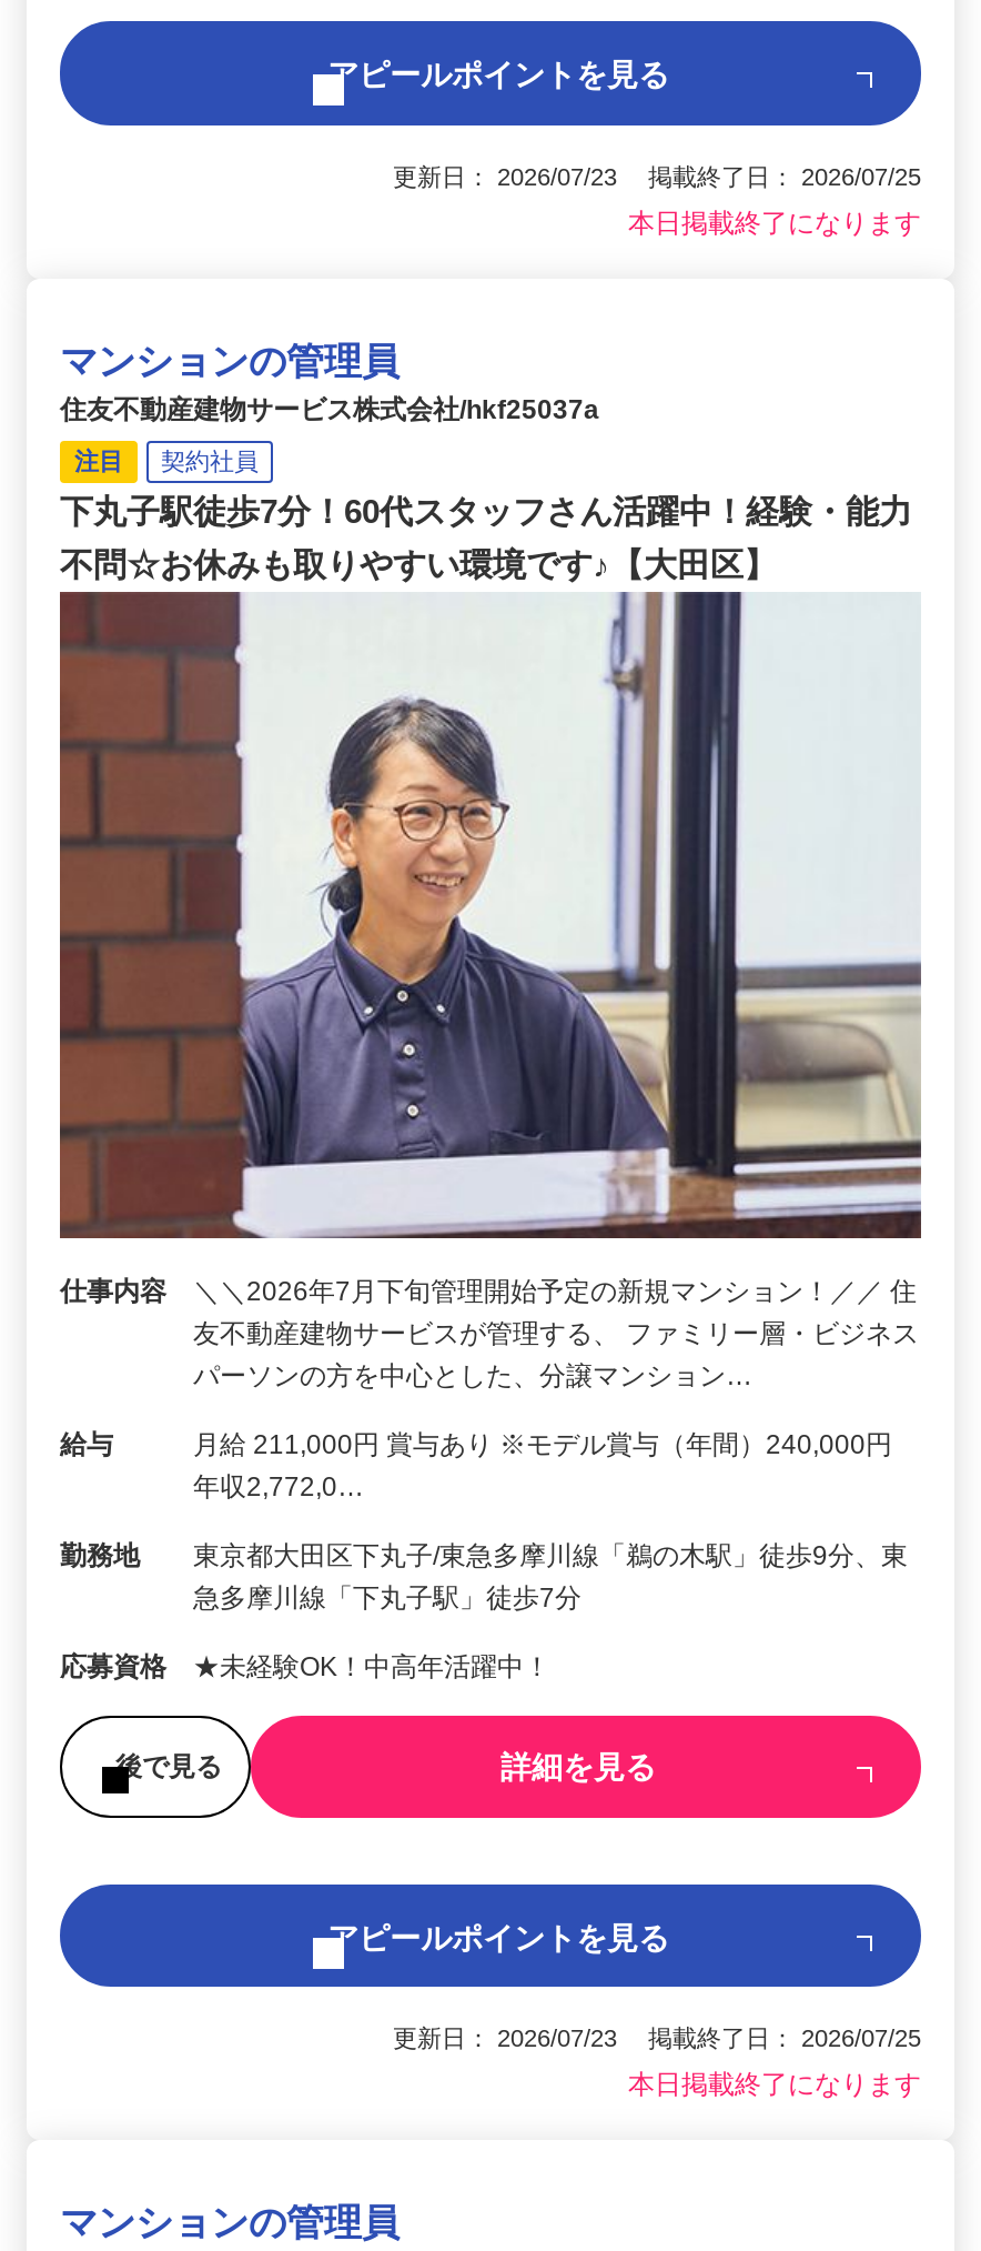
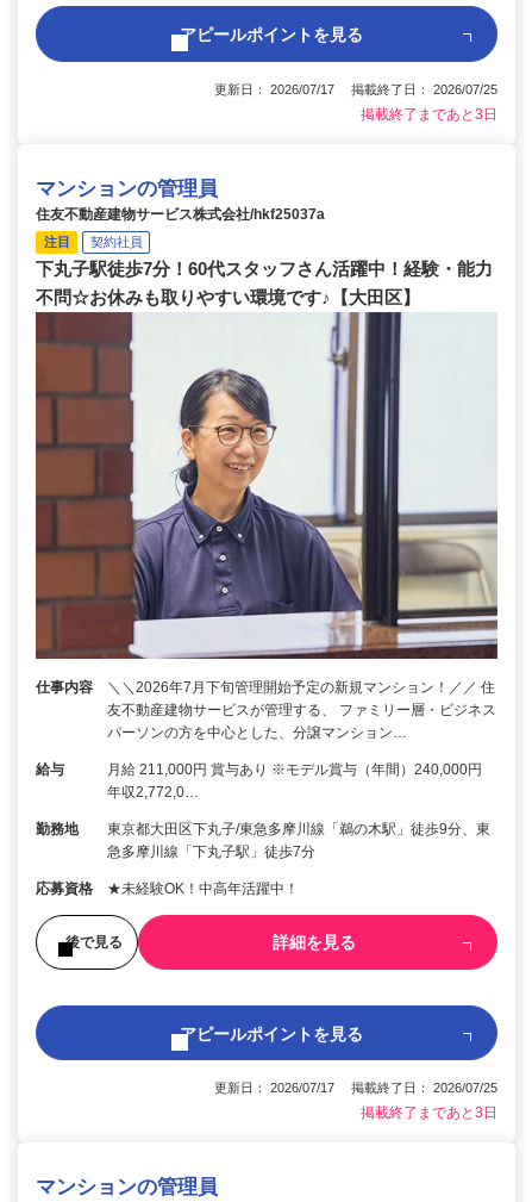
[393,162,921,189] 更新日： 2026/07/23 掲載終了日： 2026/07/25 -> [214,82,497,96] 更新日： 2026/07/17 掲載終了日： 2026/07/25
[628,207,921,238] 本日掲載終了になります -> [361,105,497,122] 掲載終了まであと3日
[393,2025,921,2052] 更新日： 2026/07/23 掲載終了日： 2026/07/25 -> [214,1081,497,1095] 更新日： 2026/07/17 掲載終了日： 2026/07/25
[628,2070,921,2101] 本日掲載終了になります -> [361,1105,497,1121] 掲載終了まであと3日

